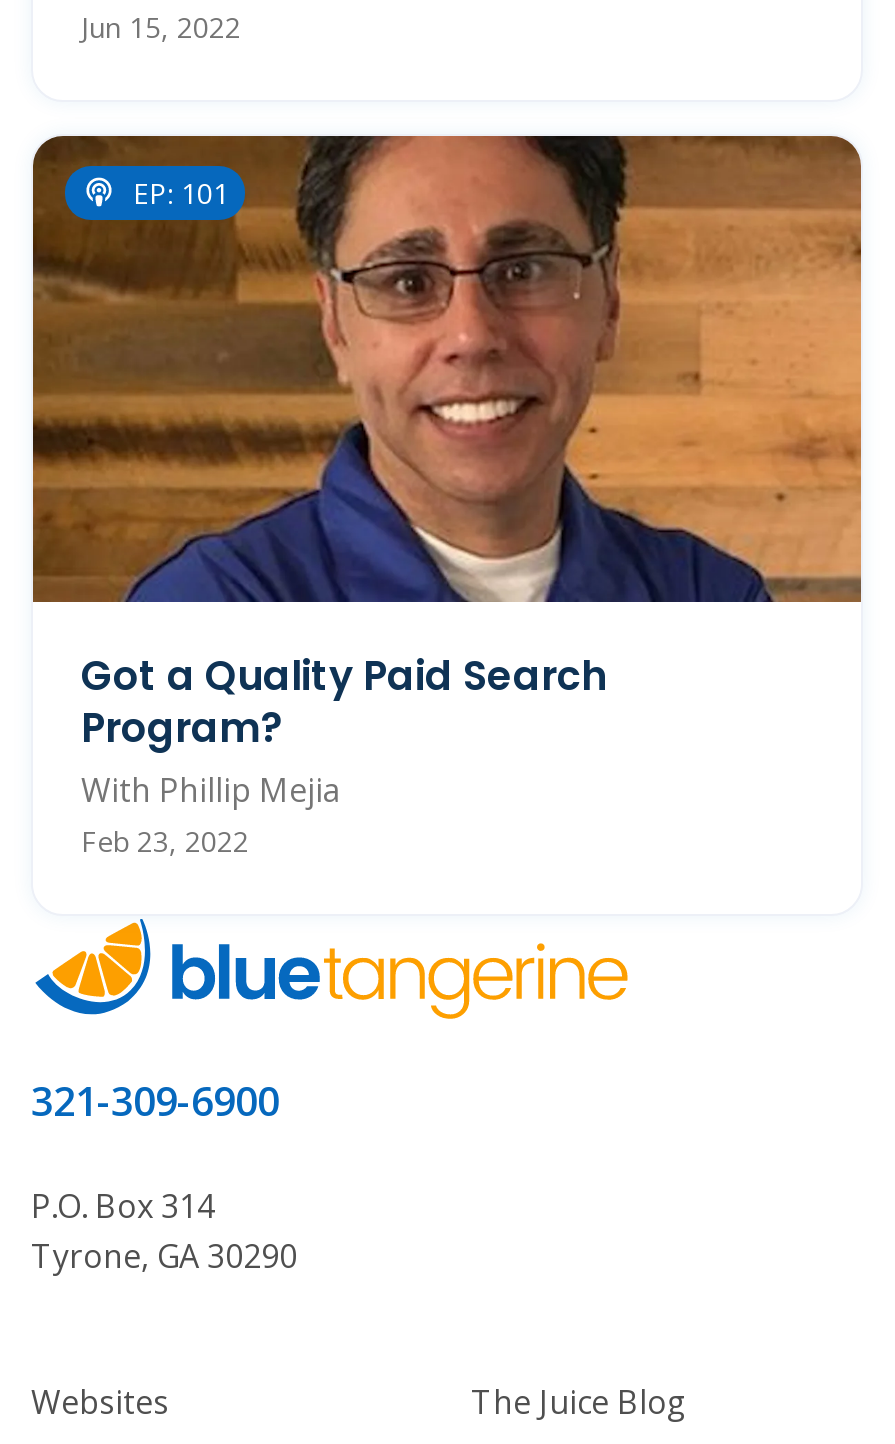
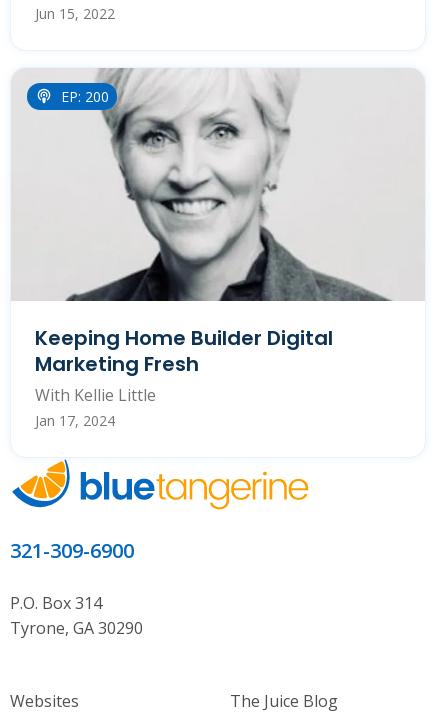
[31,134,863,604] [image] | EP: 101 -> [11,68,425,302] [image] | EP: 200
[81,647,607,859] Got a Quality Paid Search | Program? | With Phillip Mejia | Feb 23, 2022 -> [35,324,333,430] Keeping Home Builder Digital | Marketing Fresh | With Kellie Little | Jan 17, 2024

